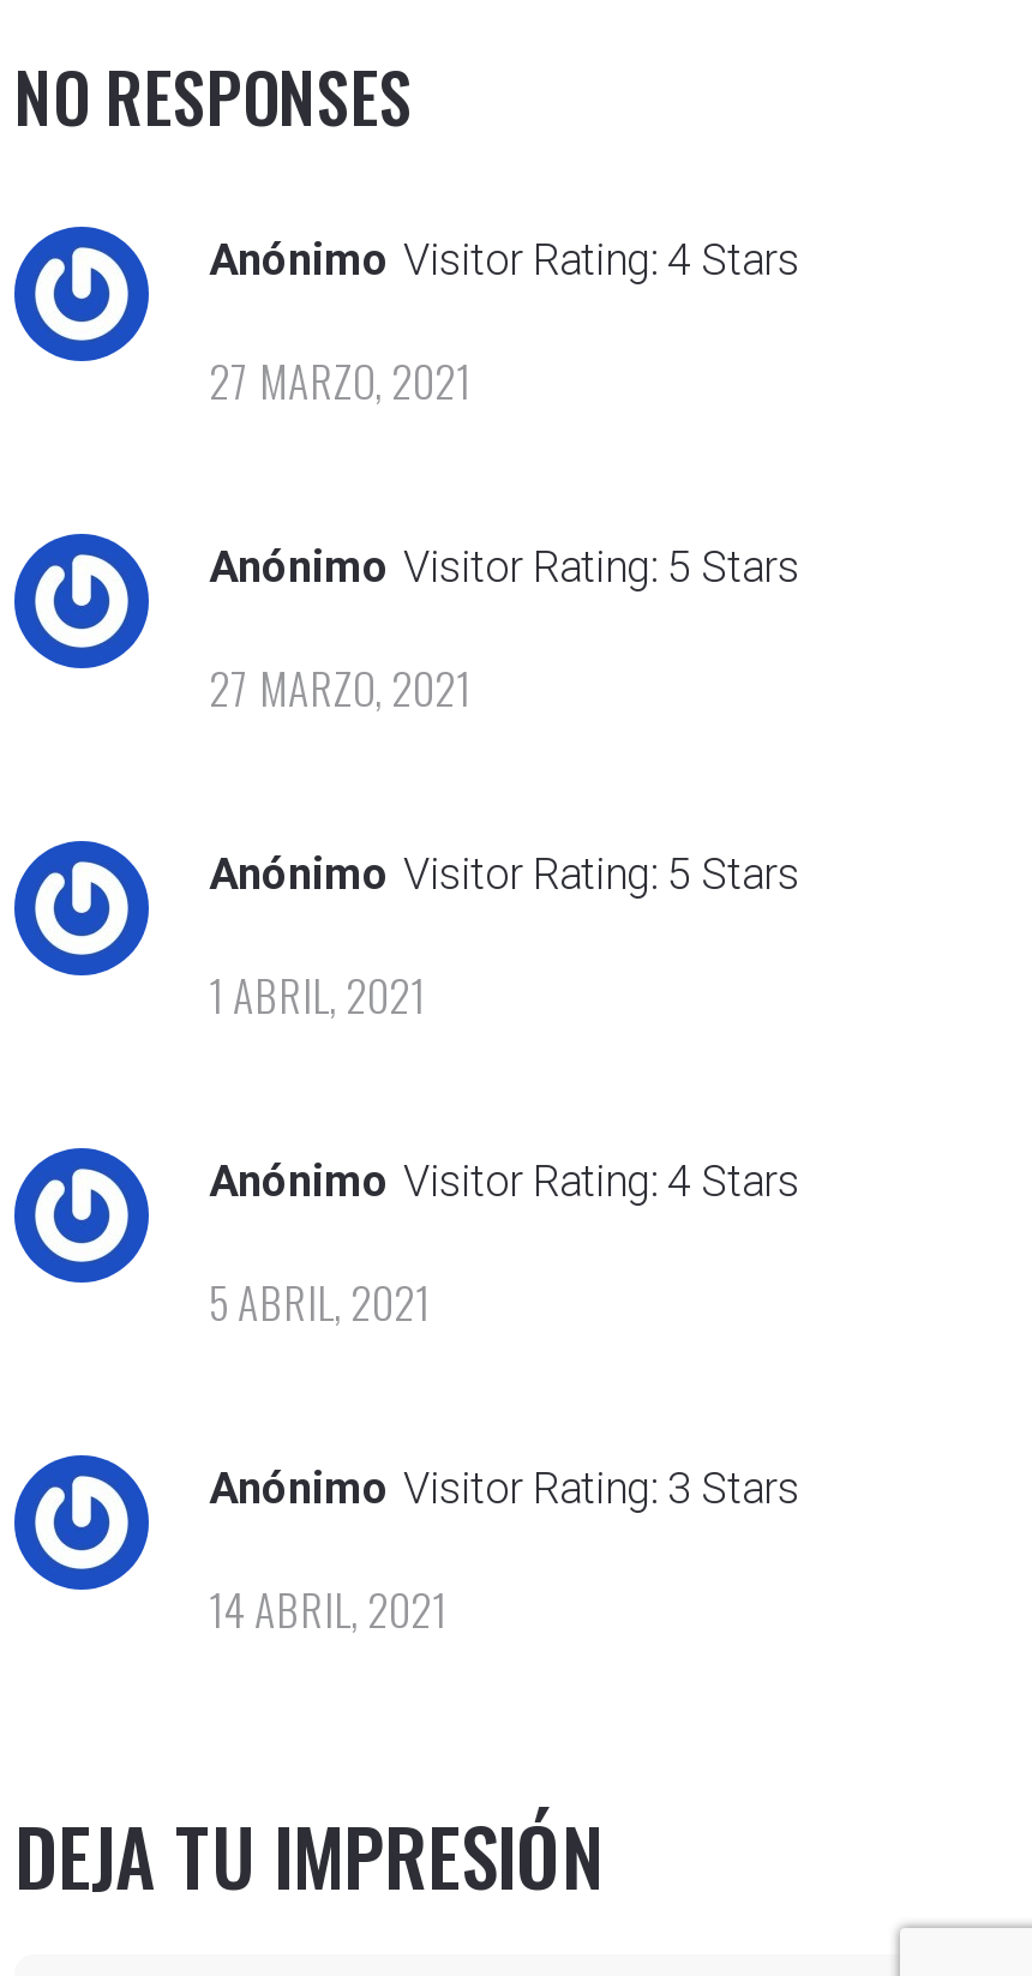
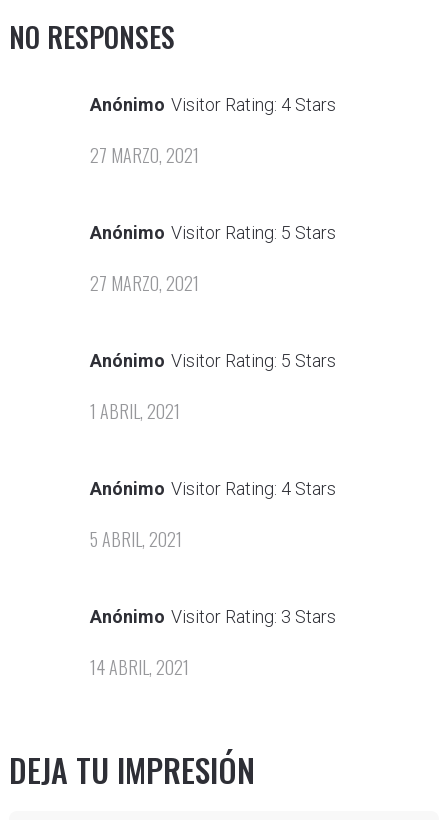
[12,224,151,364] [image] -> none
[12,531,151,671] [image] -> none
[12,839,151,978] [image] -> none
[12,1146,151,1285] [image] -> none
[12,1453,151,1592] [image] -> none

